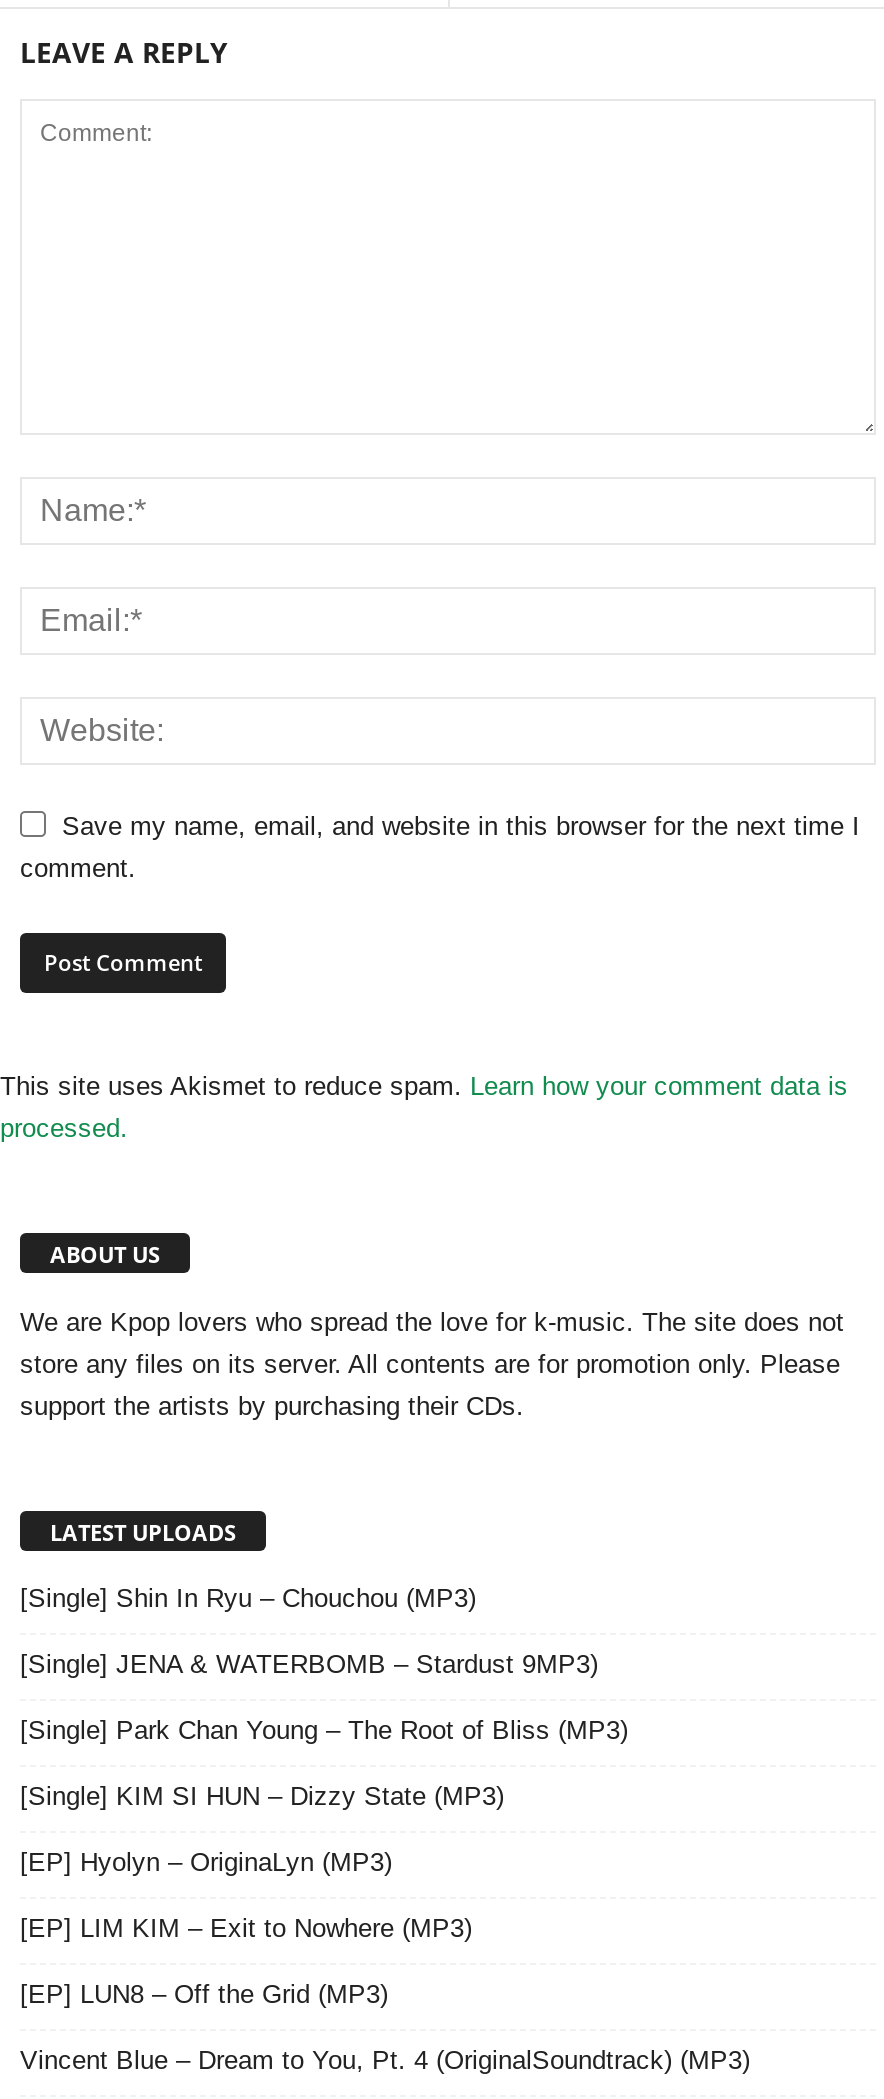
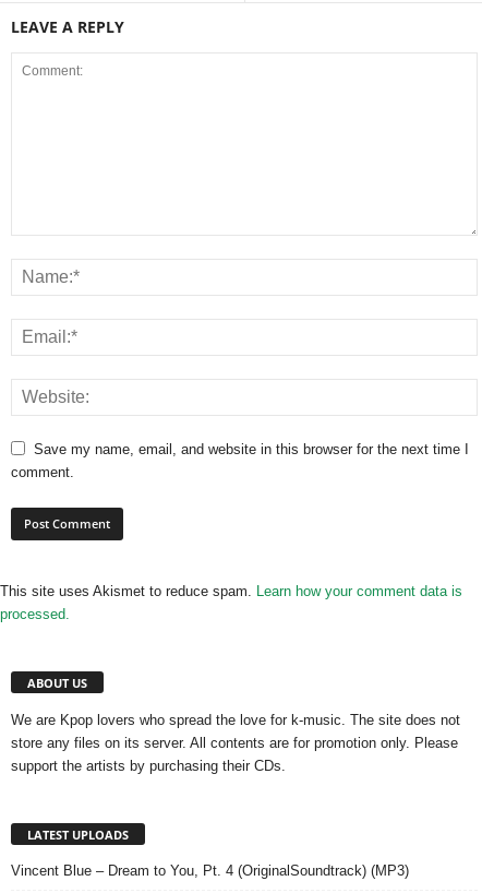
[20,1583,628,2009] [Single] Shin In Ryu – Chouchou (MP3) | [Single] JENA & WATERBOMB – Stardust 9MP3) | [Single] Park Chan Young – The Root of Bliss (MP3) | [Single] KIM SI HUN – Dizzy State (MP3) | [EP] Hyolyn – OriginaLyn (MP3) | [EP] LIM KIM – Exit to Nowhere (MP3) | [EP] LUN8 – Off the Grid (MP3) -> none

